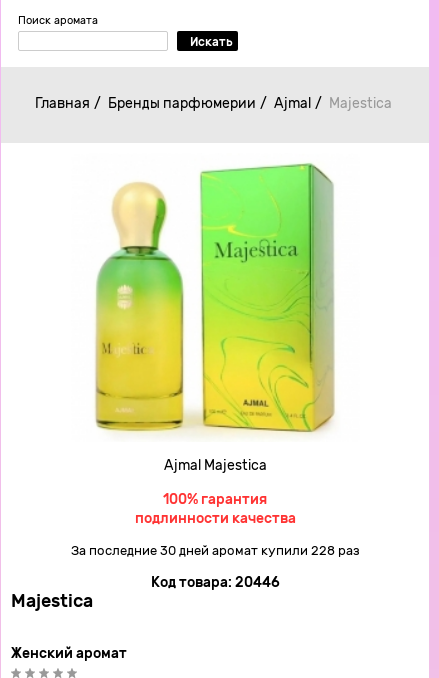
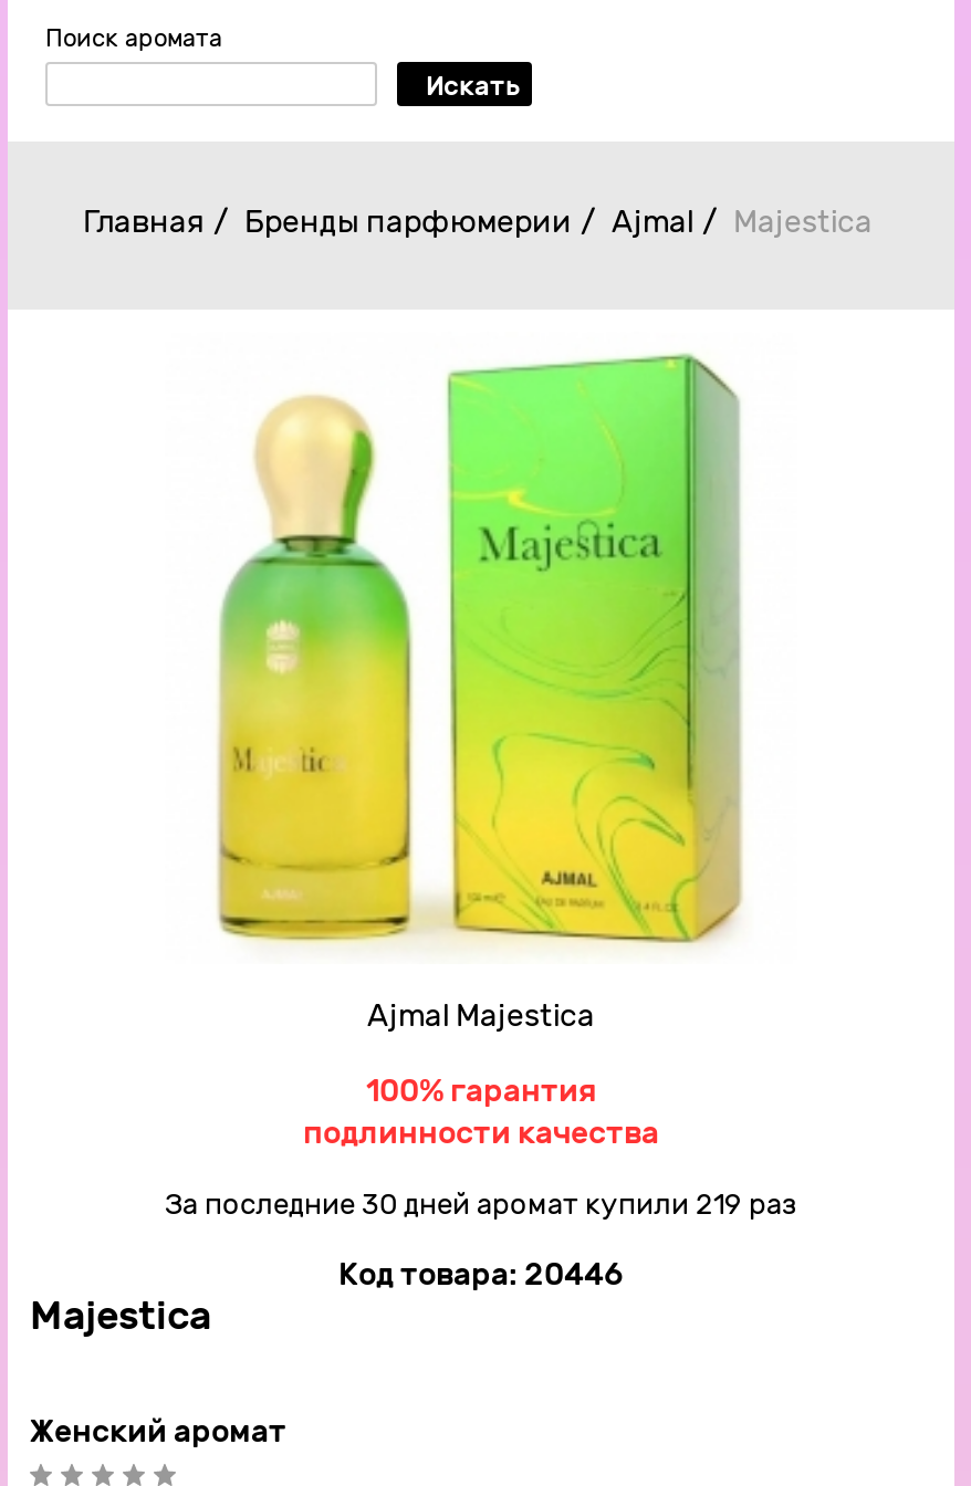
[70,543,359,558] За последние 30 дней аромат купили 228 раз -> [165,1187,797,1221] За последние 30 дней аромат купили 219 раз

